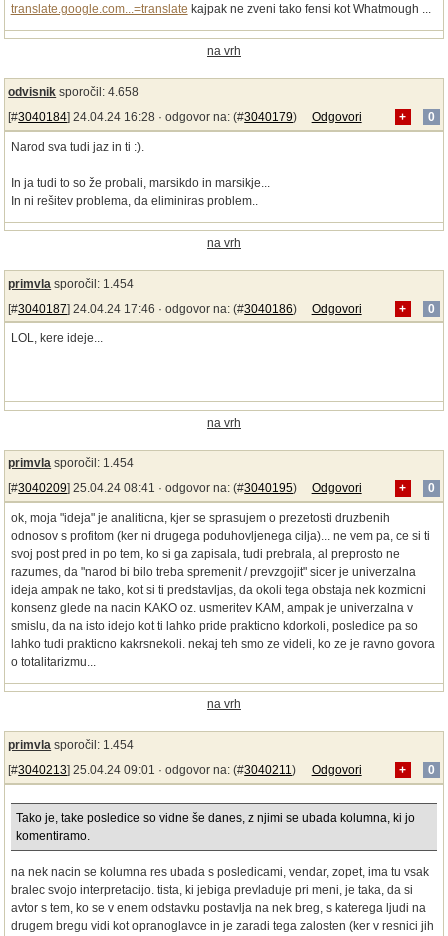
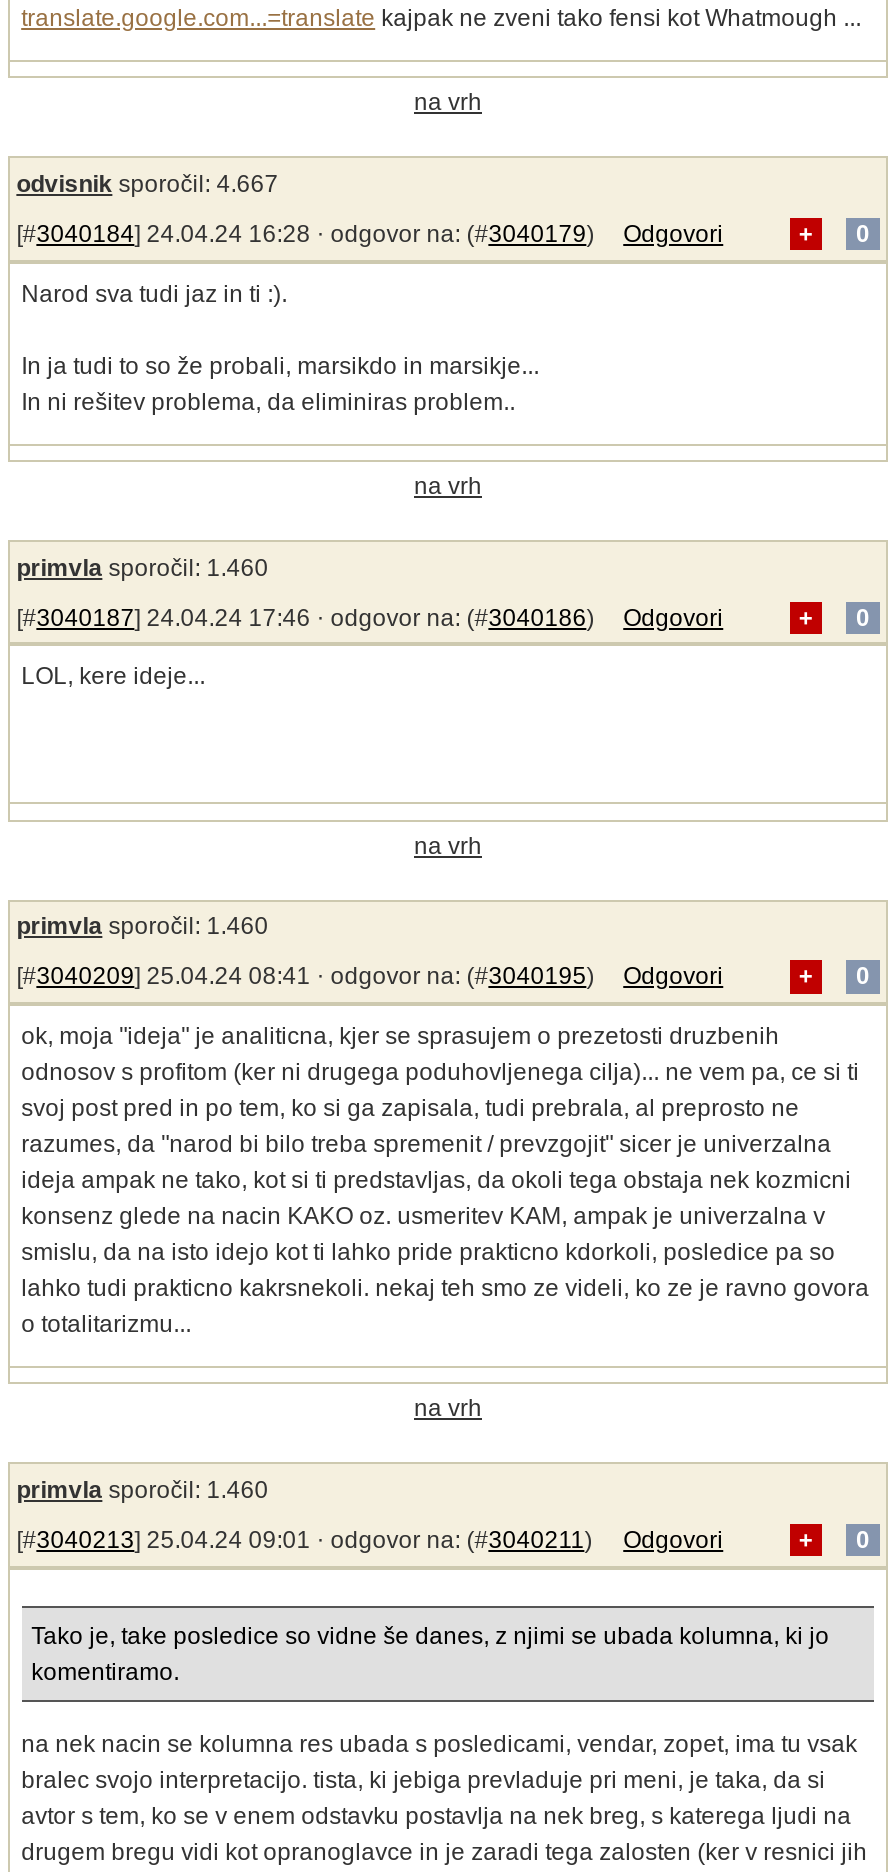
[8,85,139,99] odvisnik sporočil: 4.658 -> [16,170,278,198] odvisnik sporočil: 4.667
[8,277,134,291] primvla sporočil: 1.454 -> [16,553,268,581] primvla sporočil: 1.460
[8,456,134,470] primvla sporočil: 1.454 -> [16,912,268,940] primvla sporočil: 1.460
[8,738,134,752] primvla sporočil: 1.454 -> [16,1476,268,1504] primvla sporočil: 1.460

